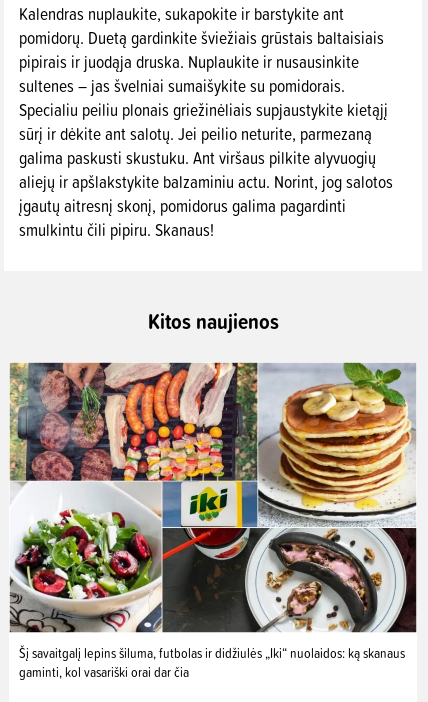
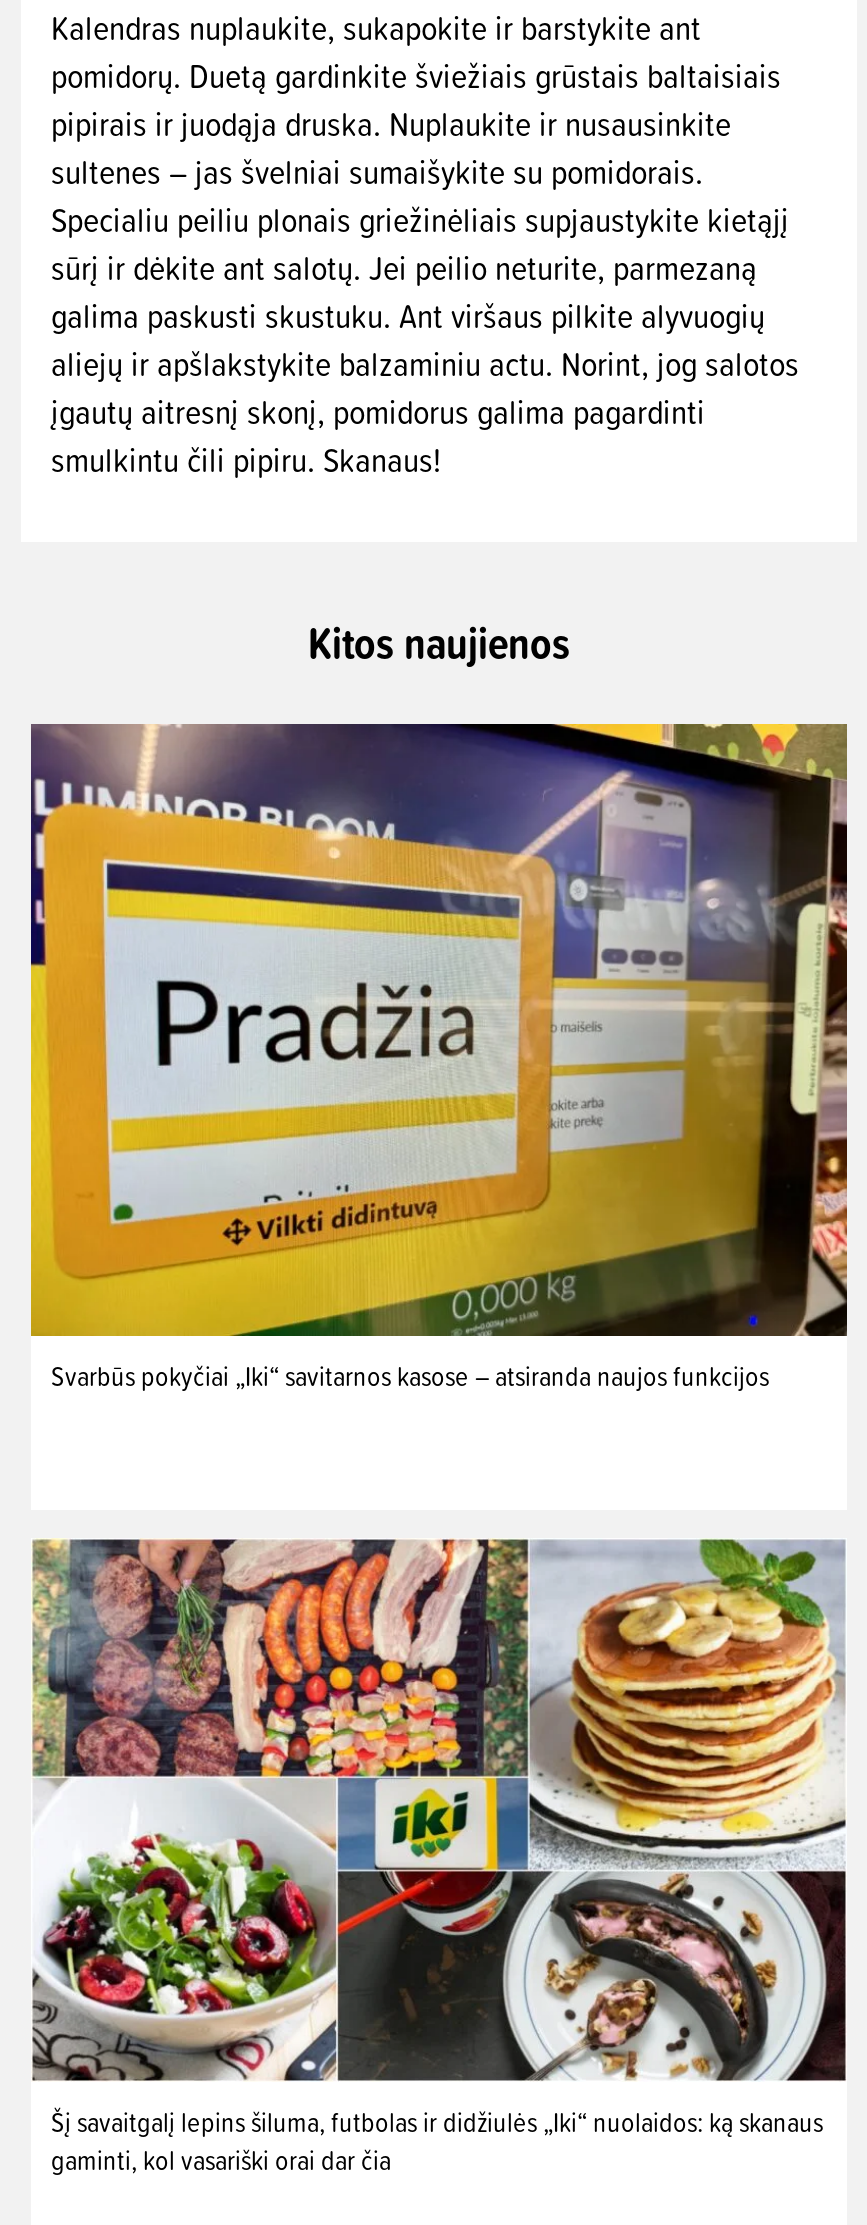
none -> [29,722,849,1394] [image] | Svarbūs pokyčiai „Iki“ savitarnos kasose – atsiranda naujos funkcijos

